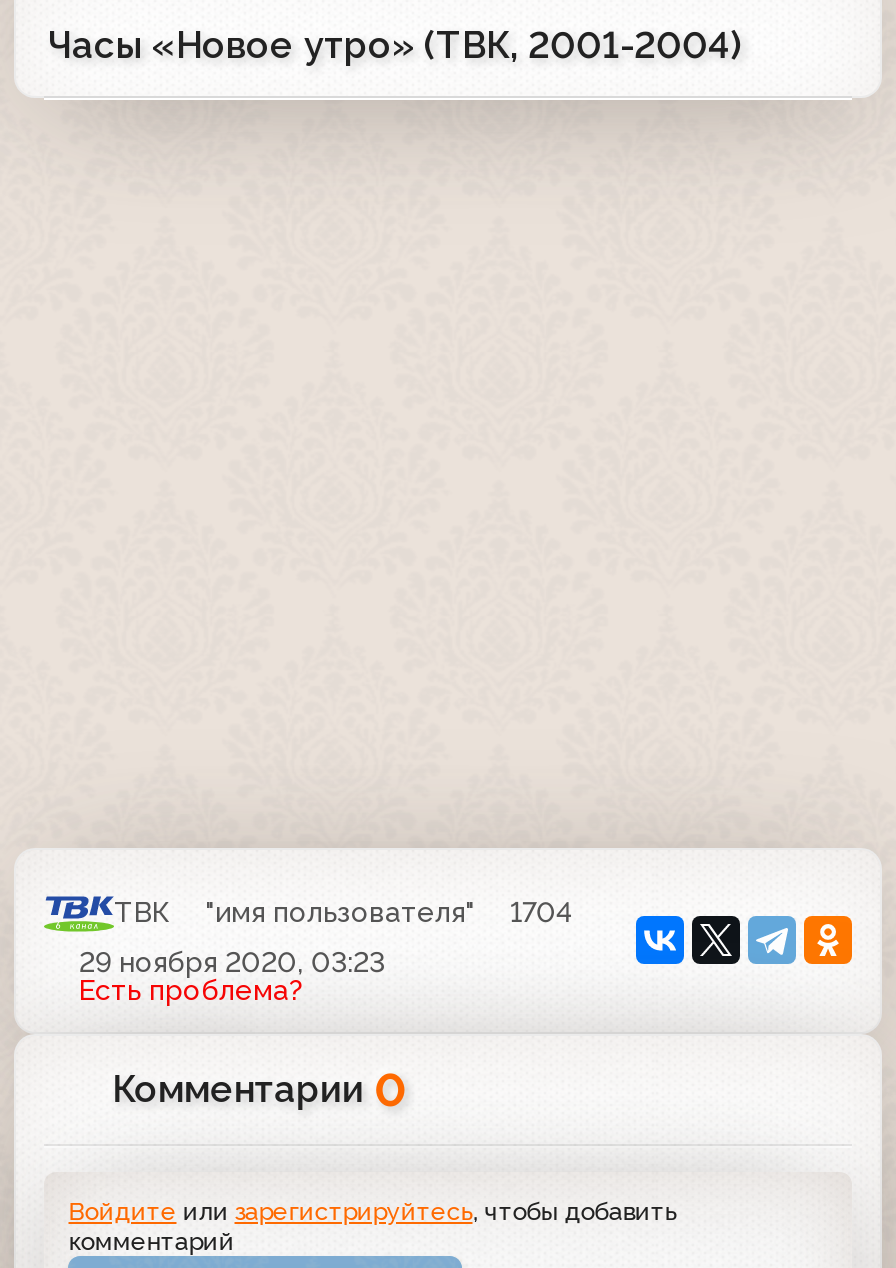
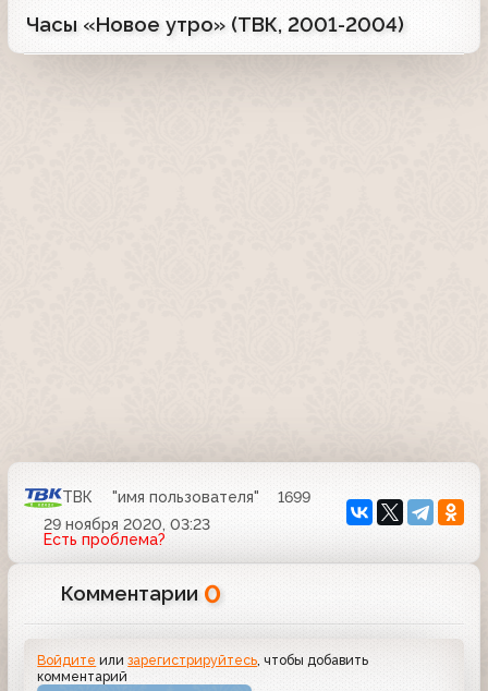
[114,896,572,928] ТВК "имя пользователя" 1704 -> [62,488,310,506] ТВК "имя пользователя" 1699

